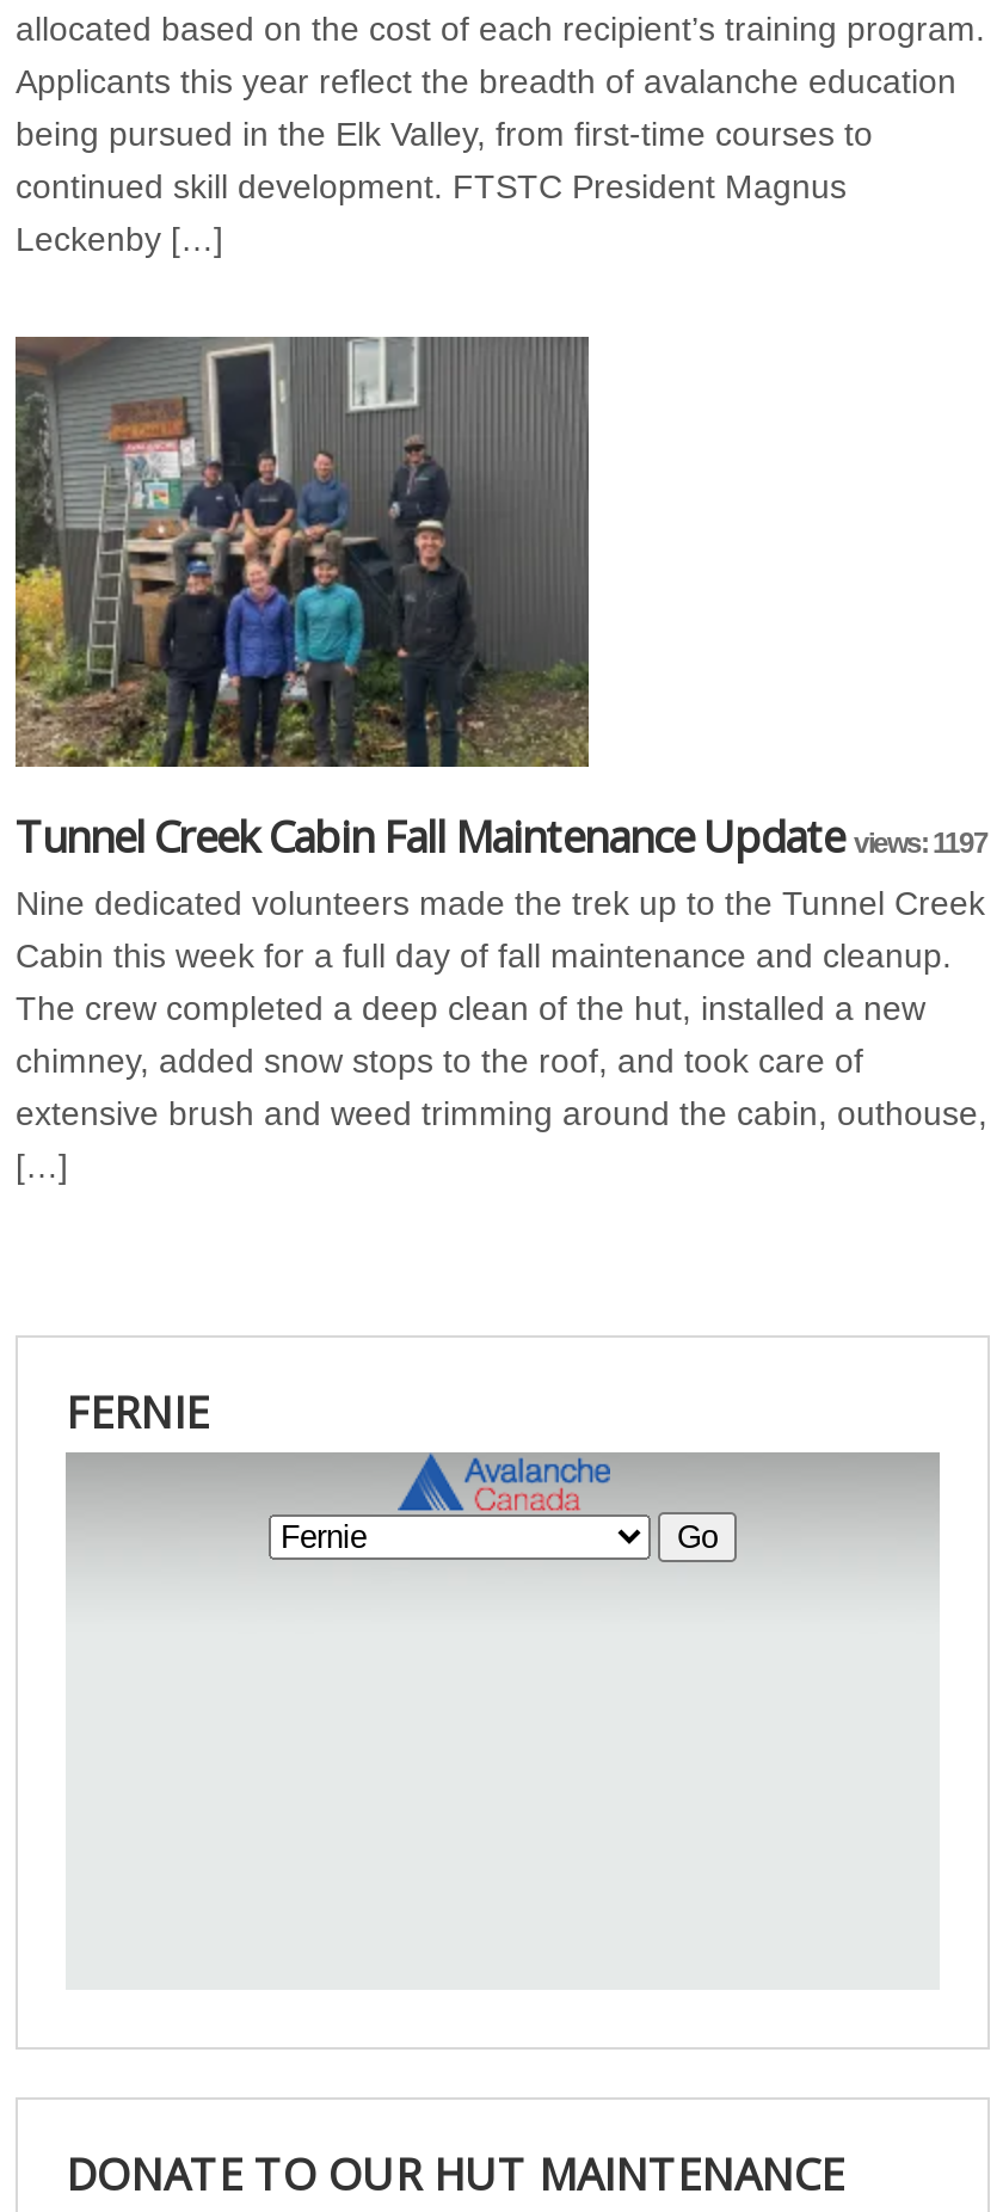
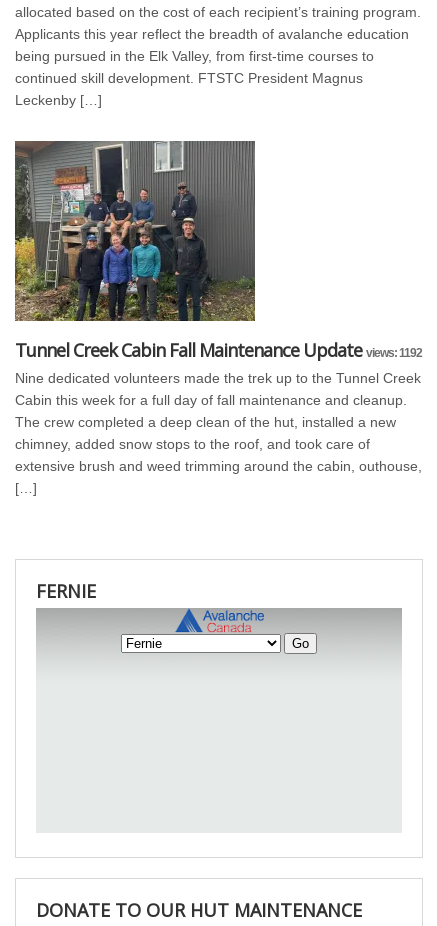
[16,808,987,865] Tunnel Creek Cabin Fall Maintenance Update views: 1197 -> [15,338,422,362] Tunnel Creek Cabin Fall Maintenance Update views: 1192

